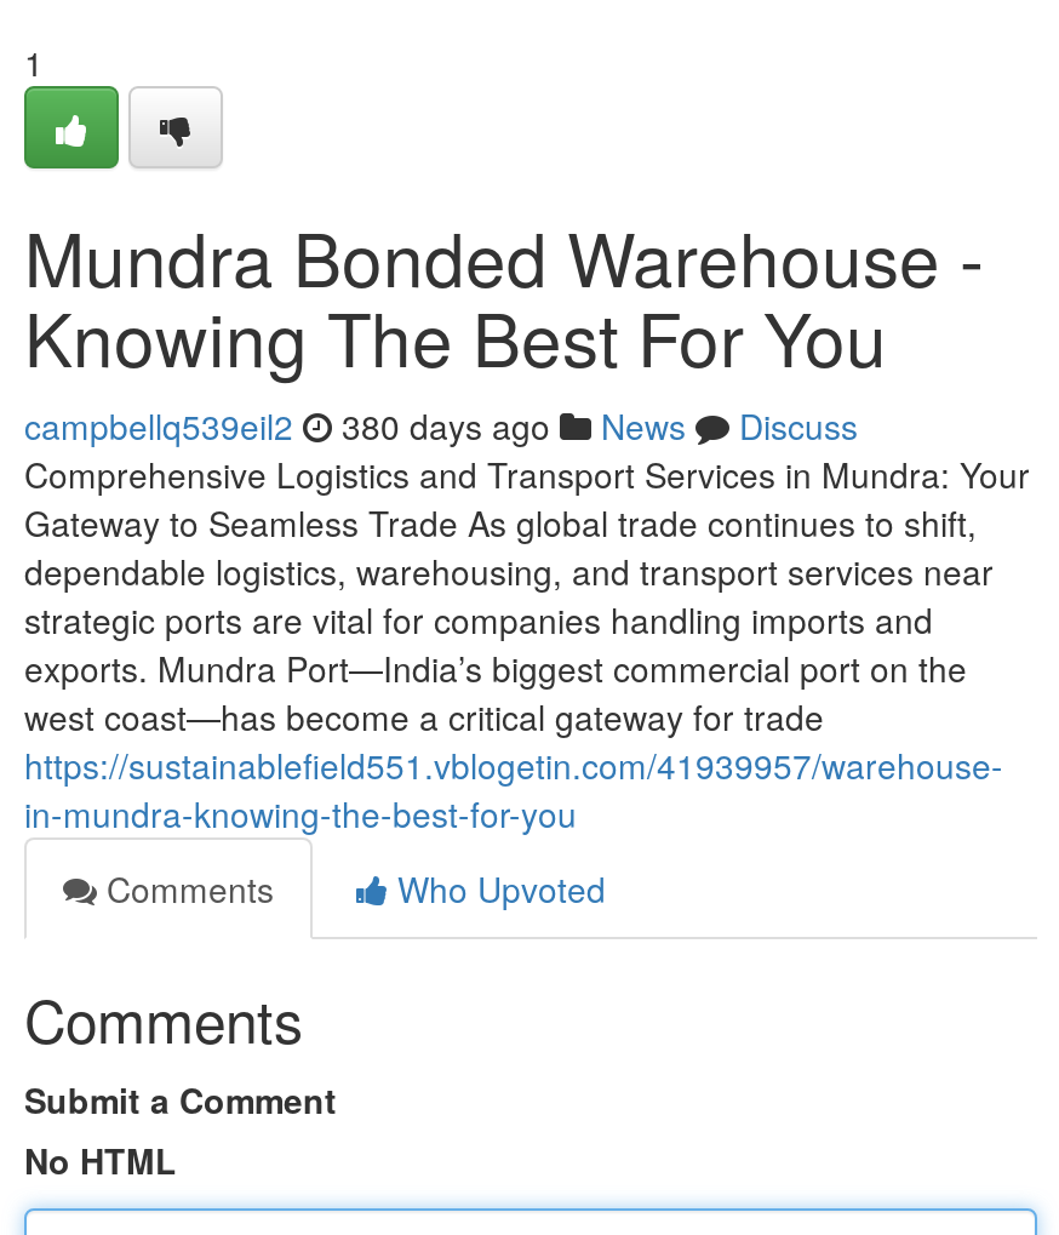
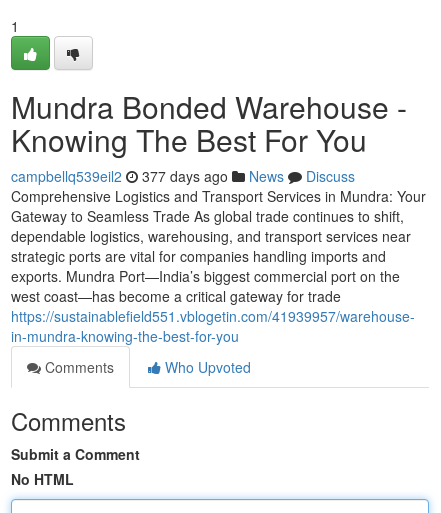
[24,401,858,450] campbellq539eil2 380 days ago News Discuss -> [11,166,355,186] campbellq539eil2 377 days ago News Discuss

